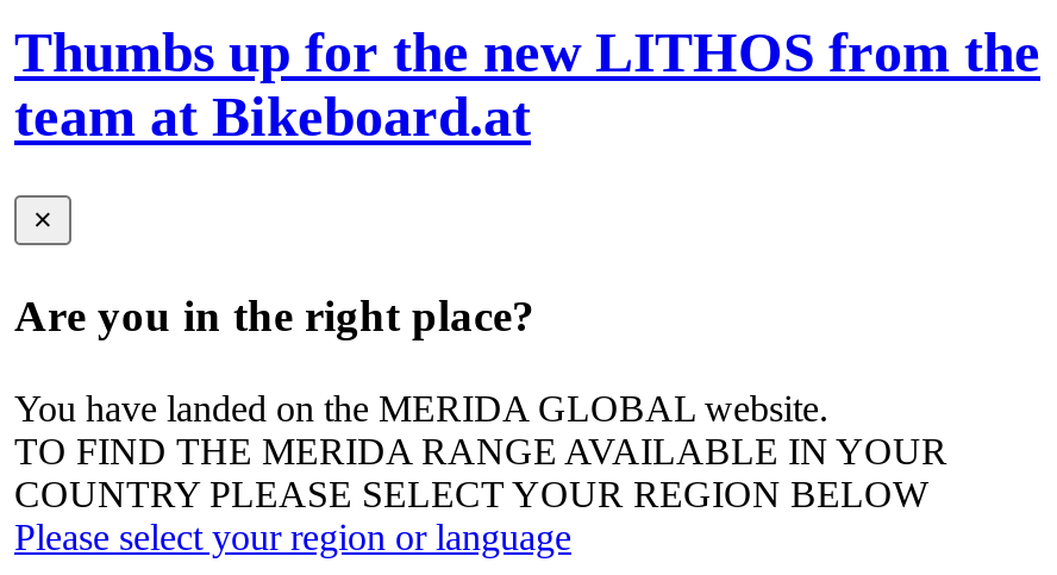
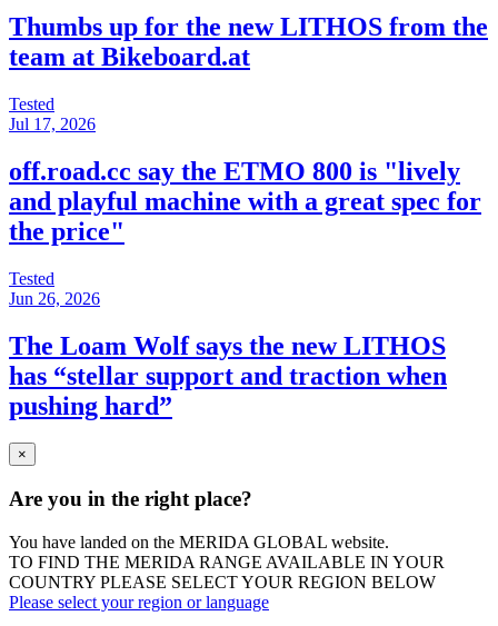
none -> [9,94,481,420] Tested | Jul 17, 2026 | off.road.cc say the ETMO 800 is "lively | and playful machine with a great spec for | the price" | Tested | Jun 26, 2026 | The Loam Wolf says the new LITHOS | has “stellar support and traction when | pushing hard”

